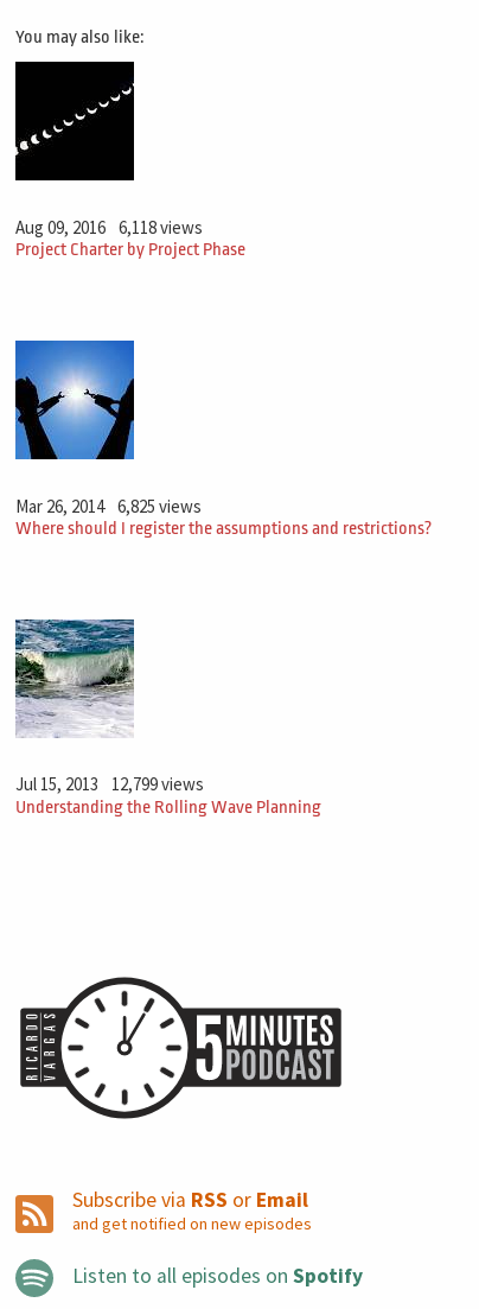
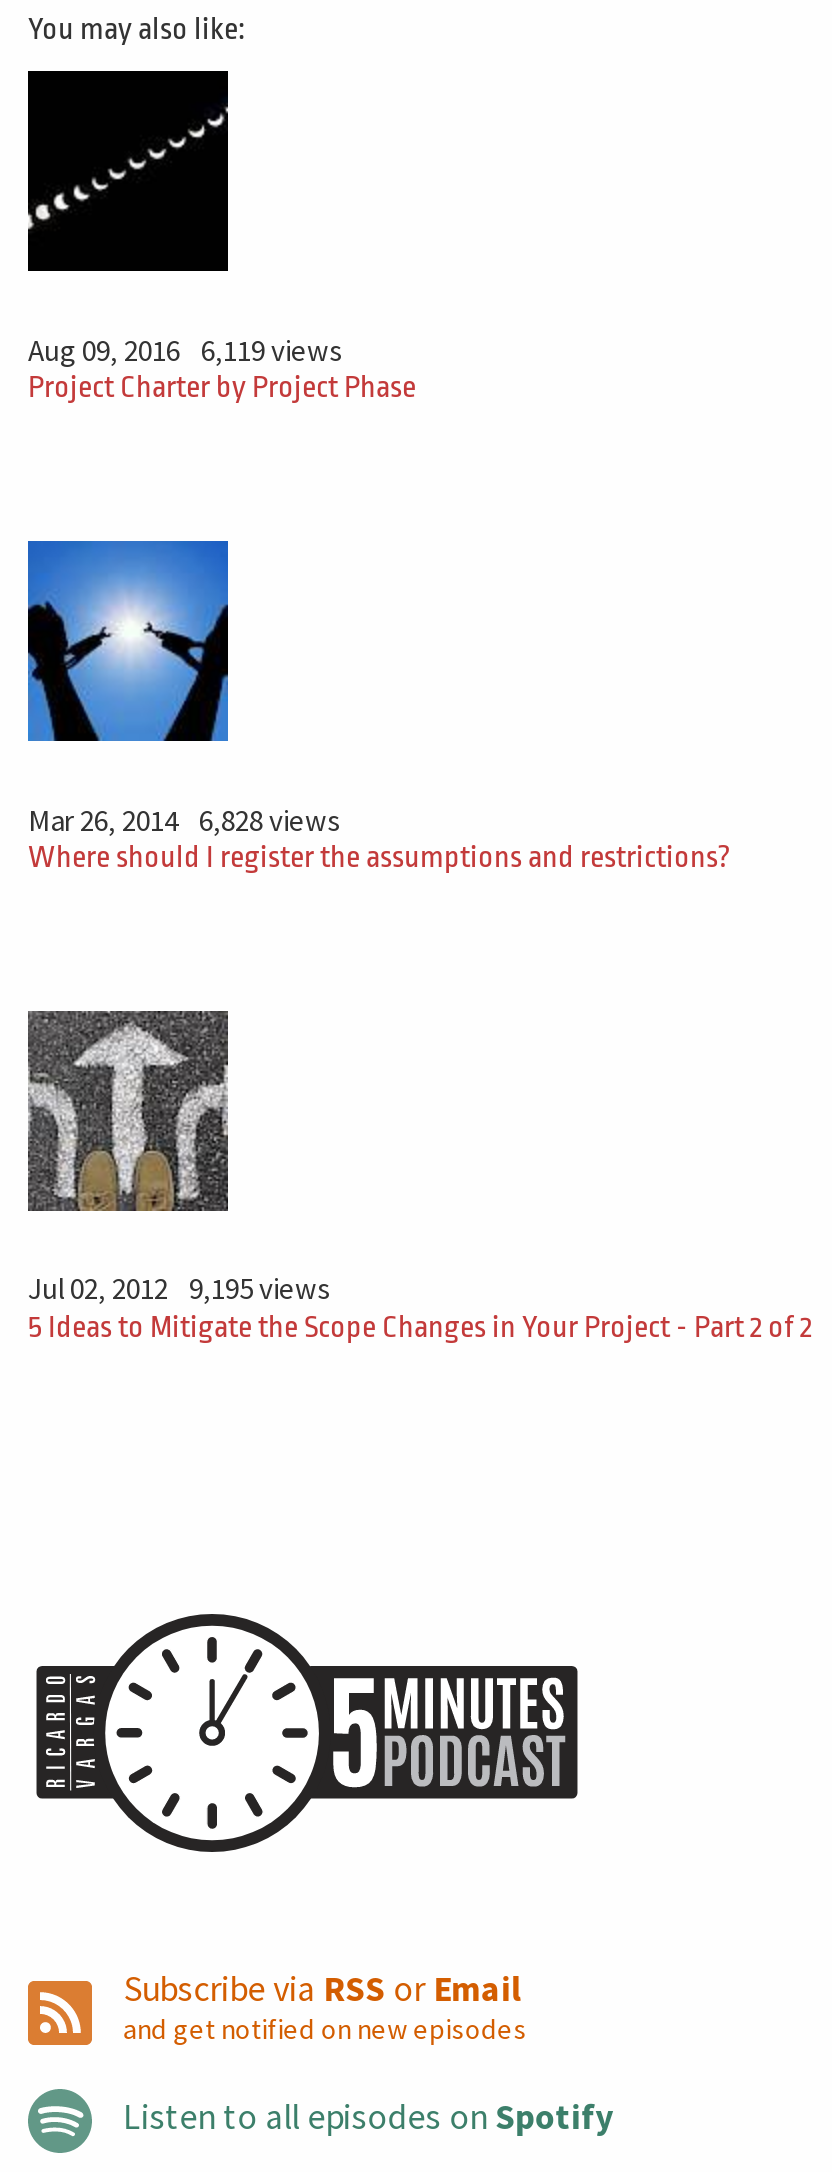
[15,216,202,238] Aug 09, 2016 6,118 views -> [28,331,343,369] Aug 09, 2016 6,119 views
[15,494,201,517] Mar 26, 2014 6,825 views -> [28,800,341,838] Mar 26, 2014 6,828 views
[15,619,321,818] [image] | Jul 15, 2013 12,799 views | Understanding the Rolling Wave Planning -> [28,1009,812,1345] [image] | Jul 02, 2012 9,195 views | 5 Ideas to Mitigate the Scope Changes in Your Project - Part 2 of 2

